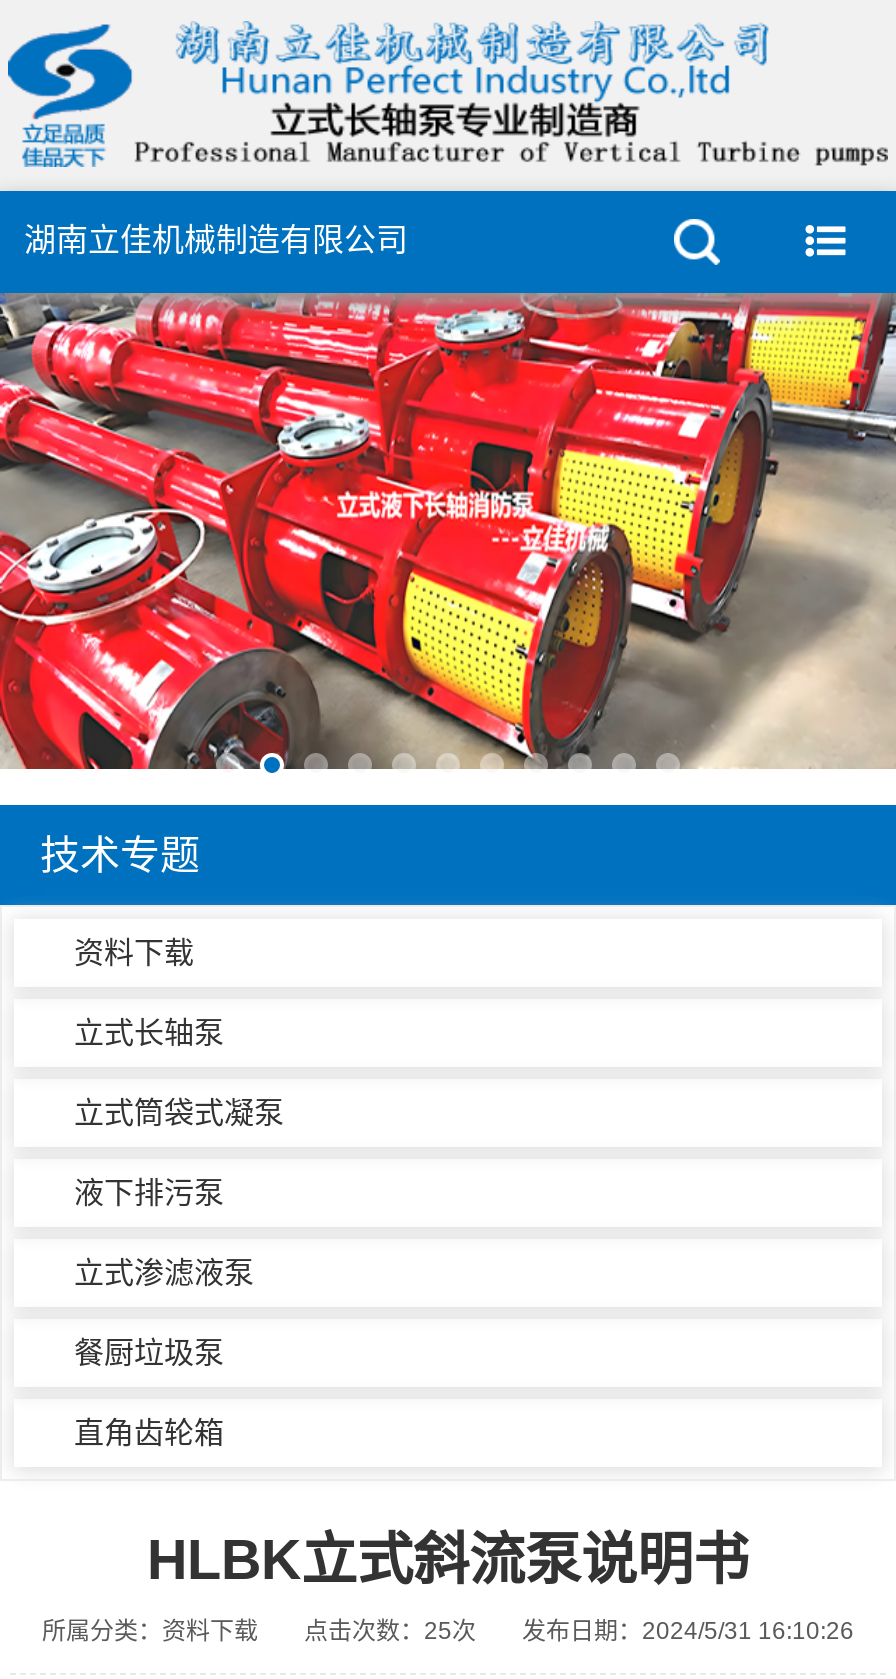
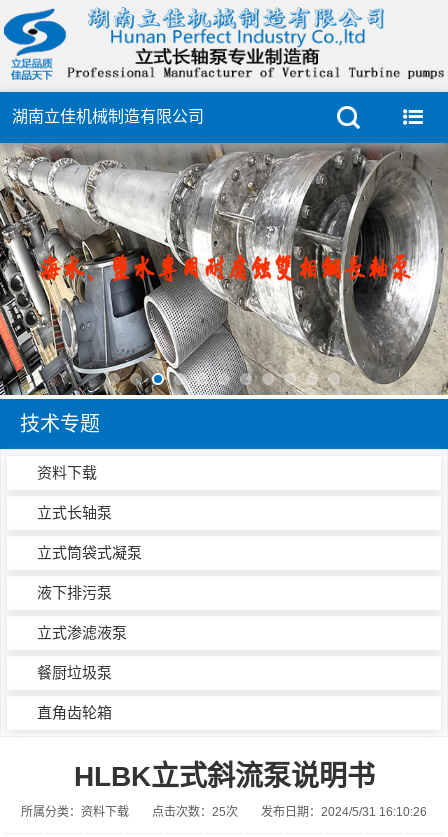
[6,293,890,797] [image] -> [3,143,445,396] [image]

